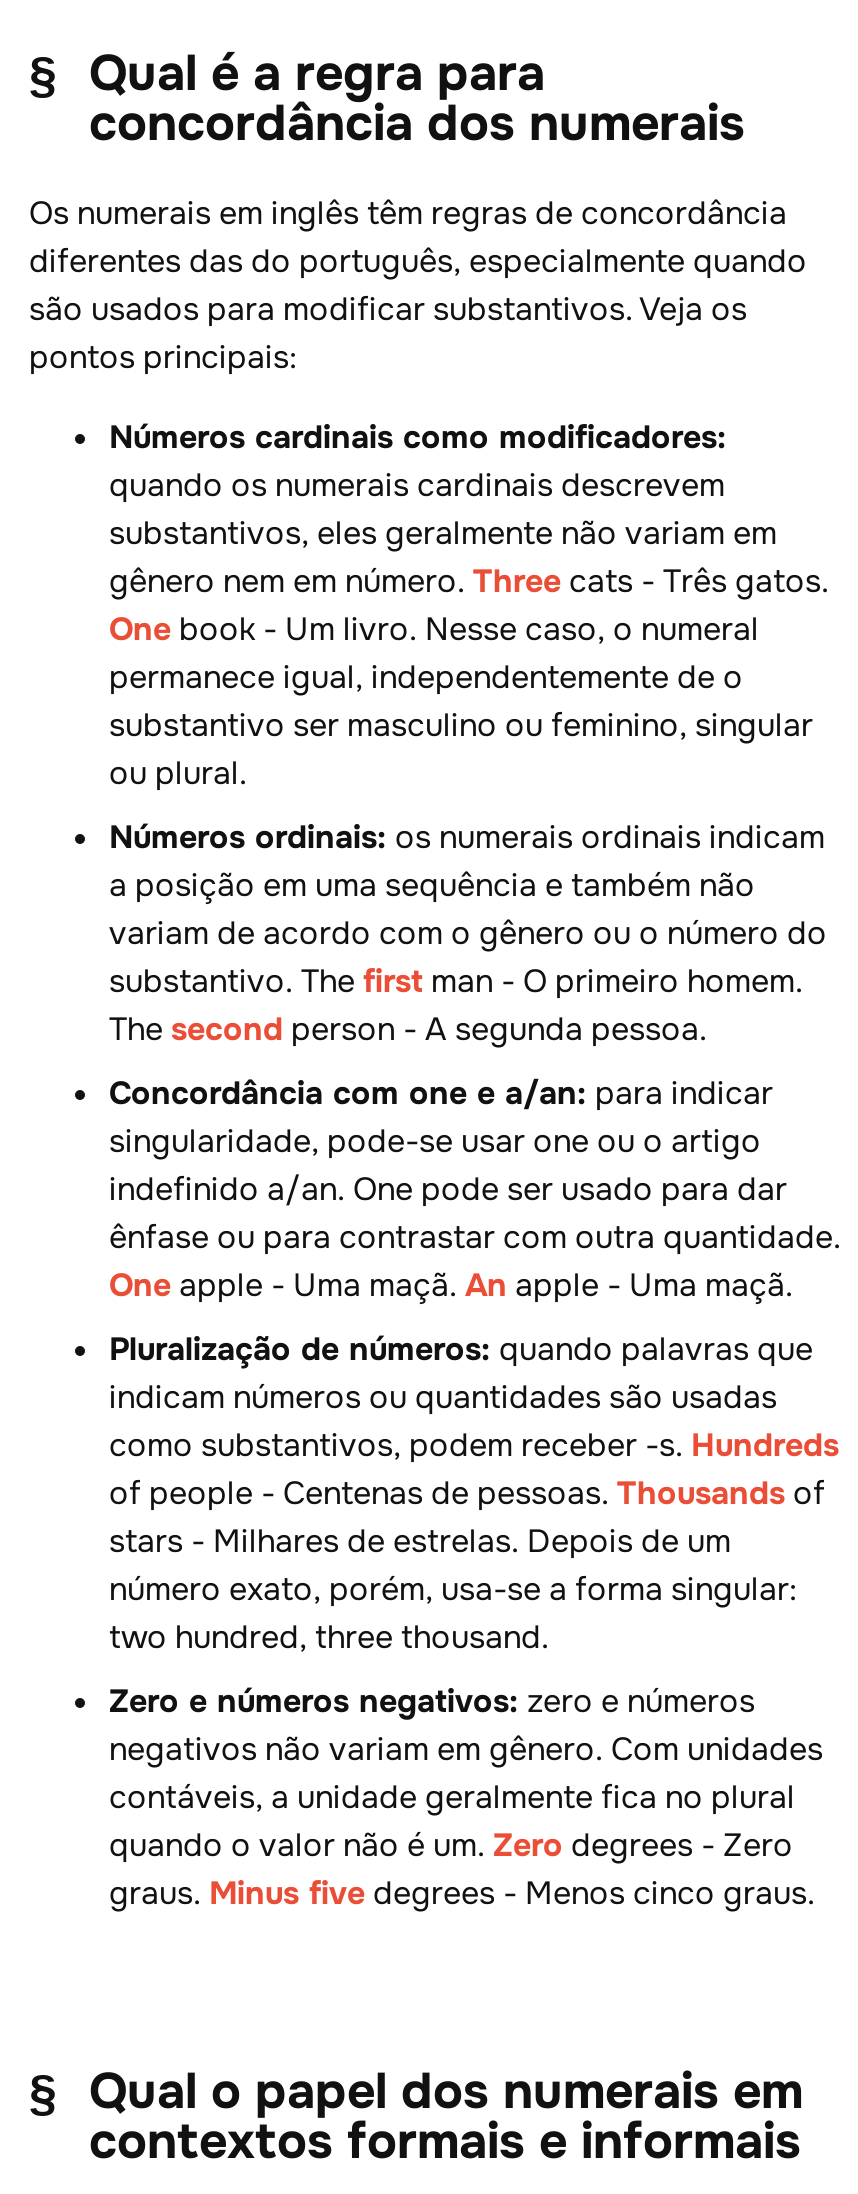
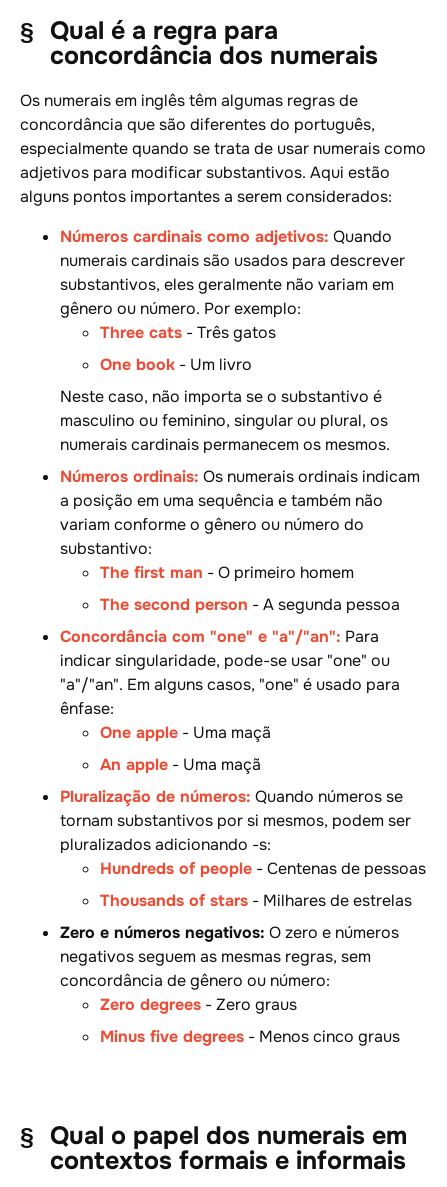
[29,192,807,378] Os numerais em inglês têm regras de concordância | diferentes das do português, especialmente quando | são usados para modificar substantivos. Veja os | pontos principais: -> [20,90,426,207] Os numerais em inglês têm algumas regras de | concordância que são diferentes do português, | especialmente quando se trata de usar numerais como | adjetivos para modificar substantivos. Aqui estão | alguns pontos importantes a serem considerados:
[109,416,727,506] Números cardinais como modificadores: | quando os numerais cardinais descrevem -> [60,226,405,271] Números cardinais como adjetivos: Quando | numerais cardinais são usados para descrever
[109,560,829,858] gênero nem em número. Three cats - Três gatos. | One book - Um livro. Nesse caso, o numeral | permanece igual, independentemente de o | substantivo ser masculino ou feminino, singular | ou plural. | Números ordinais: os numerais ordinais indicam -> [60,298,420,487] gênero ou número. Por exemplo: | Three cats - Três gatos | One book - Um livro | Neste caso, não importa se o substantivo é | masculino ou feminino, singular ou plural, os | numerais cardinais permanecem os mesmos. | Números ordinais: Os numerais ordinais indicam
[109,912,841,1914] variam de acordo com o gênero ou o número do | substantivo. The first man - O primeiro homem. | The second person - A segunda pessoa. | Concordância com one e a/an: para indicar | singularidade, pode-se usar one ou o artigo | indefinido a/an. One pode ser usado para dar | ênfase ou para contrastar com outra quantidade. | One apple - Uma maçã. An apple - Uma maçã. | Pluralização de números: quando palavras que | indicam números ou quantidades são usadas | como substantivos, podem receber -s. Hundreds | of people - Centenas de pessoas. Thousands of | stars - Milhares de estrelas. Depois de um | número exato, porém, usa-se a forma singular: | two hundred, three thousand. | Zero e números negativos: zero e números | negativos não variam em gênero. Com unidades | contáveis, a unidade geralmente fica no plural | quando o valor não é um. Zero degrees - Zero | graus. Minus five degrees - Menos cinco graus. -> [60,514,426,1047] variam conforme o gênero ou número do | substantivo: | The first man - O primeiro homem | The second person - A segunda pessoa | Concordância com "one" e "a"/"an": Para | indicar singularidade, pode-se usar "one" ou | "a"/"an". Em alguns casos, "one" é usado para | ênfase: | One apple - Uma maçã | An apple - Uma maçã | Pluralização de números: Quando números se | tornam substantivos por si mesmos, podem ser | pluralizados adicionando -s: | Hundreds of people - Centenas de pessoas | Thousands of stars - Milhares de estrelas | Zero e números negativos: O zero e números | negativos seguem as mesmas regras, sem | concordância de gênero ou número: | Zero degrees - Zero graus | Minus five degrees - Menos cinco graus

